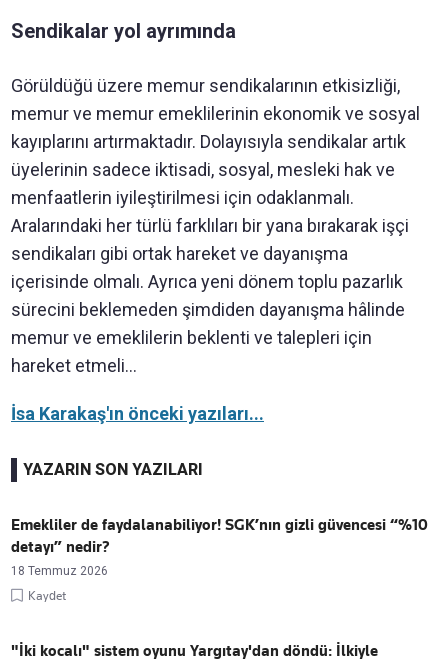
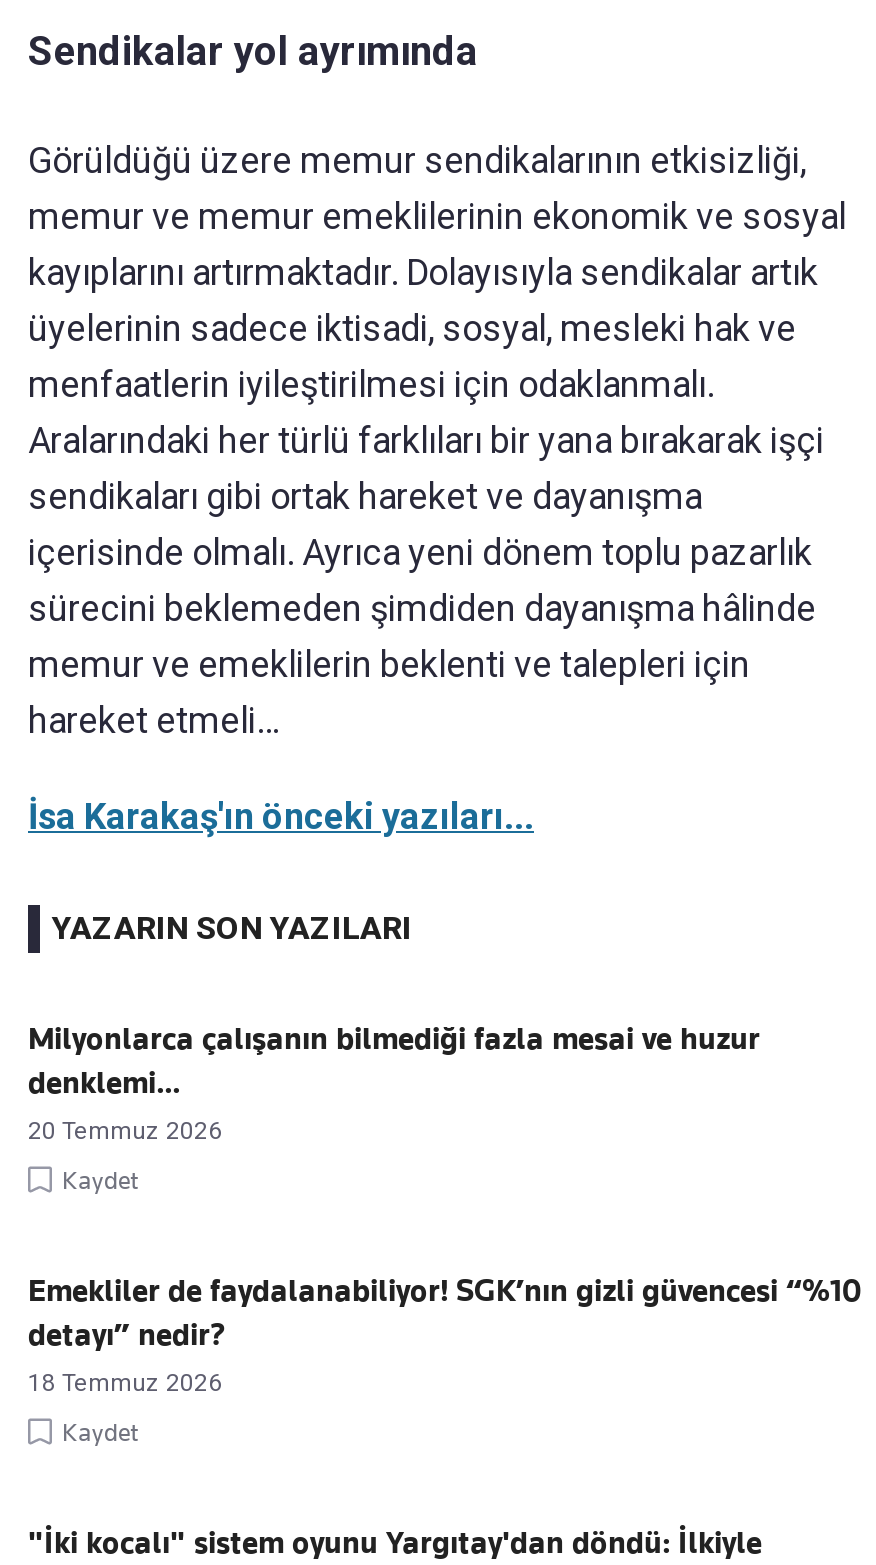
none -> [28,1021,760,1195] Milyonlarca çalışanın bilmediği fazla mesai ve huzur | denklemi... | 20 Temmuz 2026 | Kaydet

